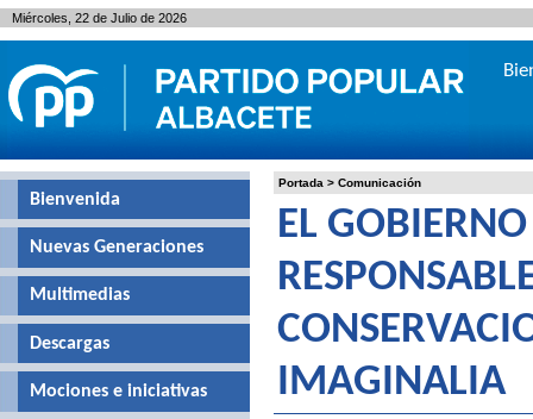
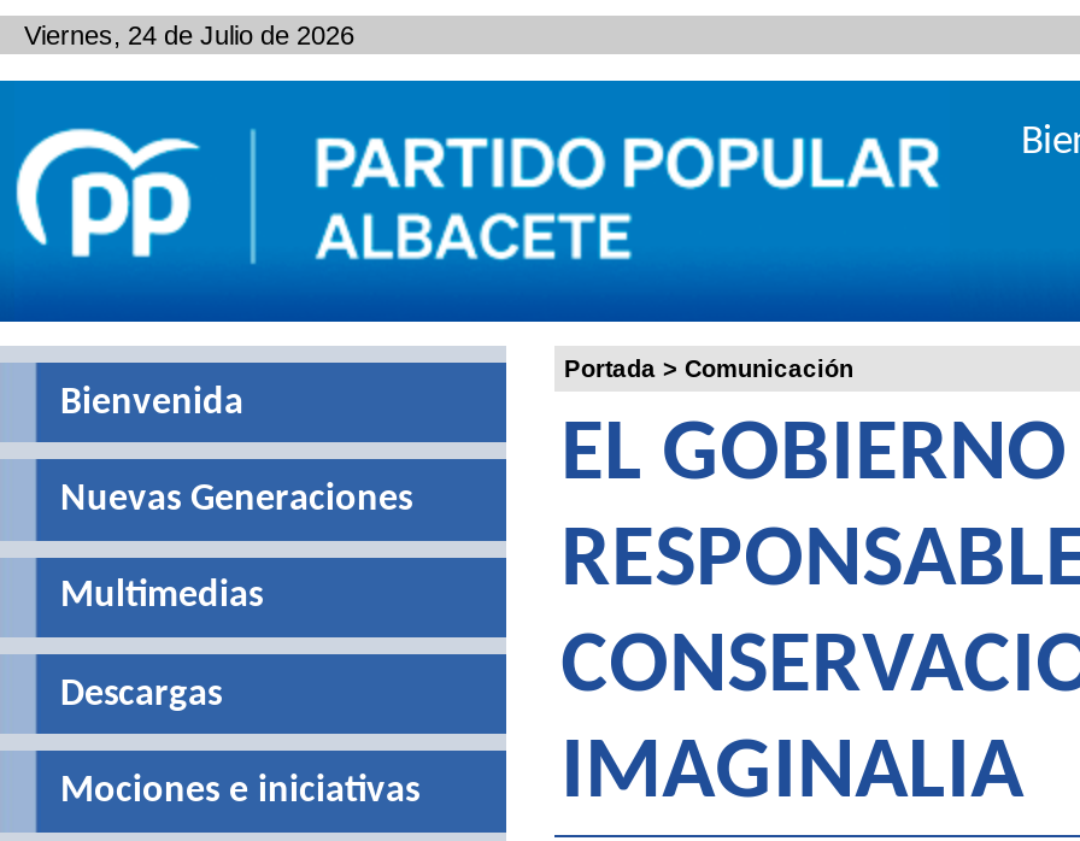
[12,11,187,25] Miércoles, 22 de Julio de 2026 -> [24,20,354,49] Viernes, 24 de Julio de 2026

